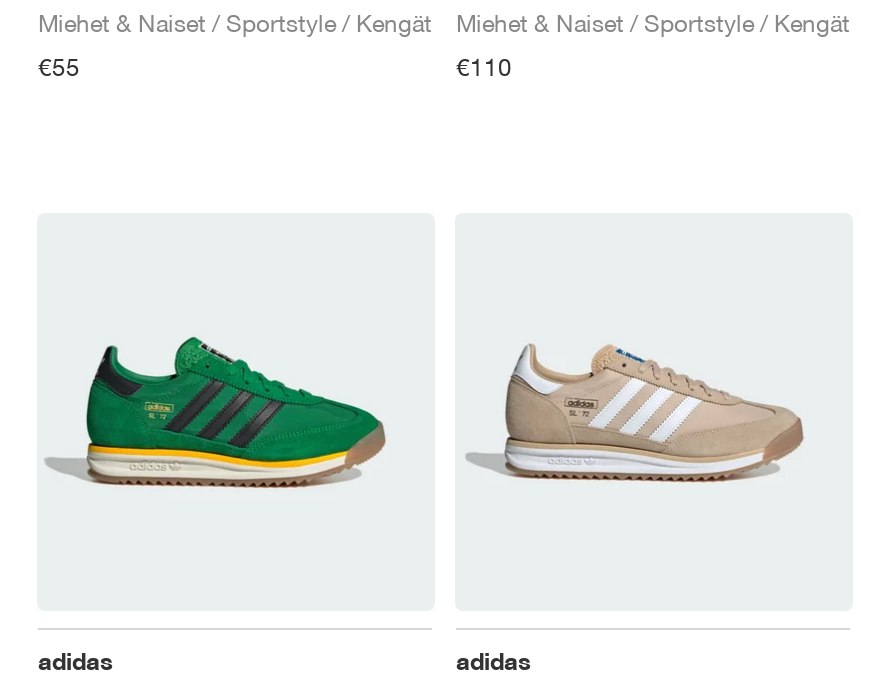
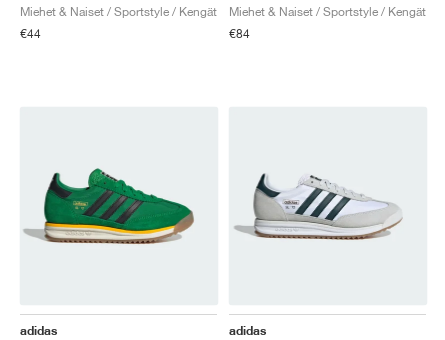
[38,51,80,81] €55 -> [20,25,41,40] €44
[456,51,512,81] €110 -> [229,25,250,40] €84
[508,344,804,482] [image] -> [257,173,402,231] [image]

